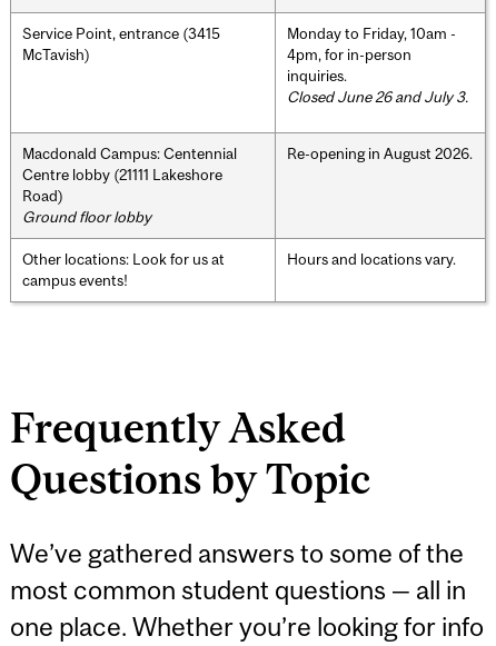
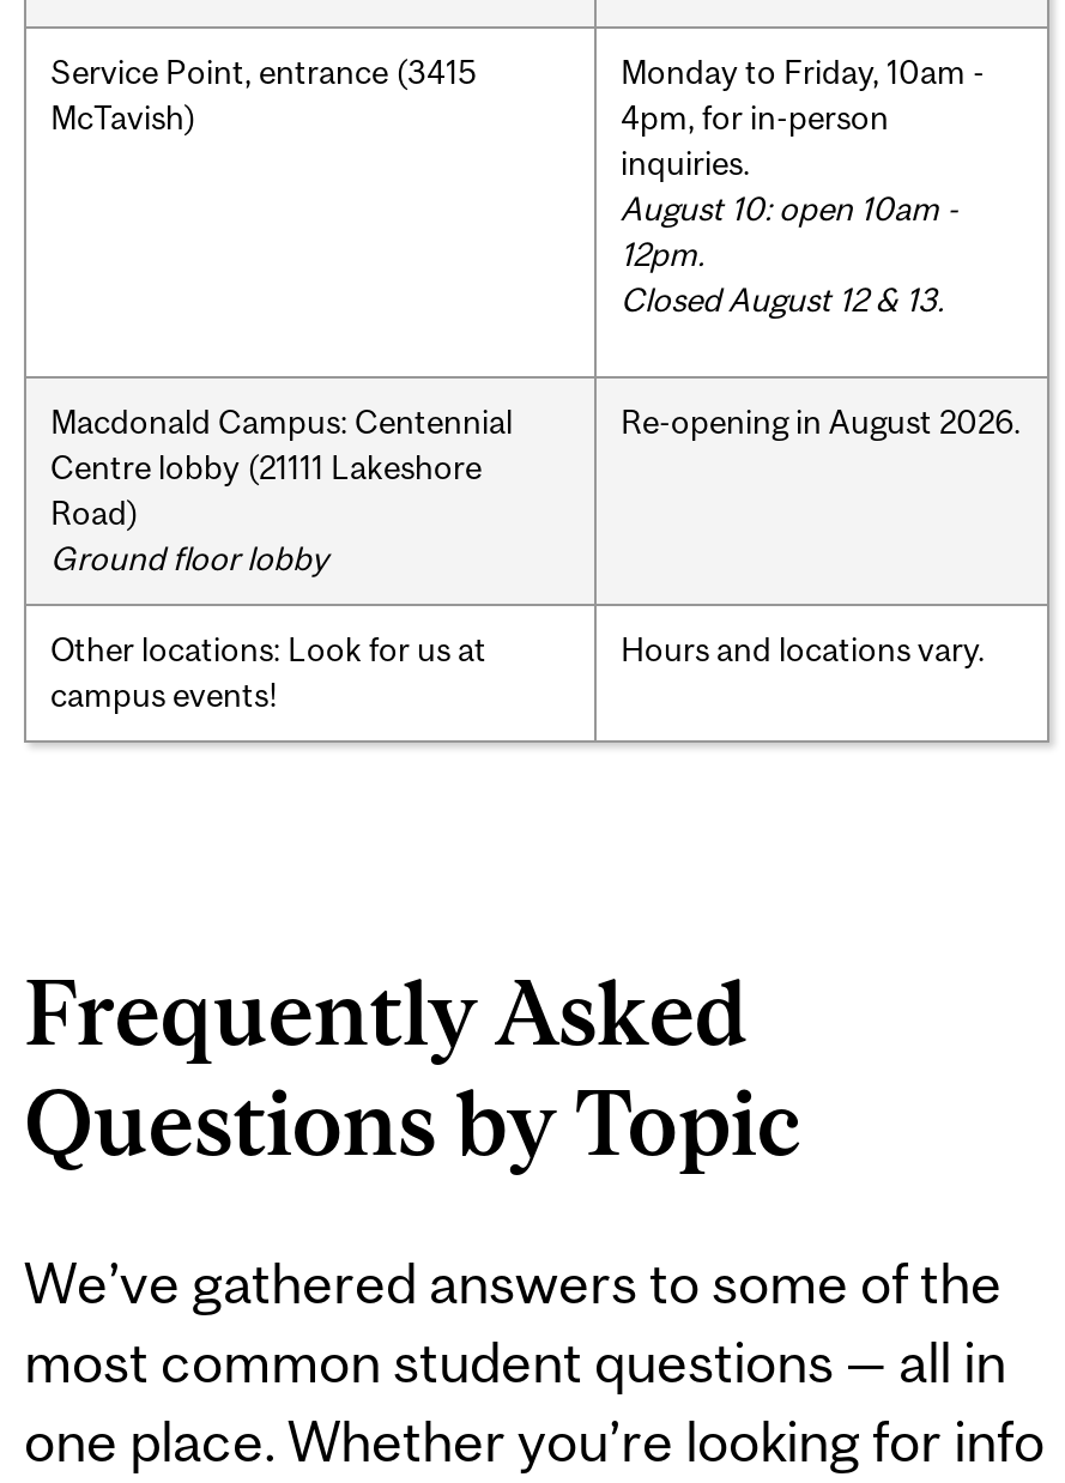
[287,87,468,105] Closed June 26 and July 3. -> [621,188,958,318] August 10: open 10am - | 12pm. | Closed August 12 & 13.

